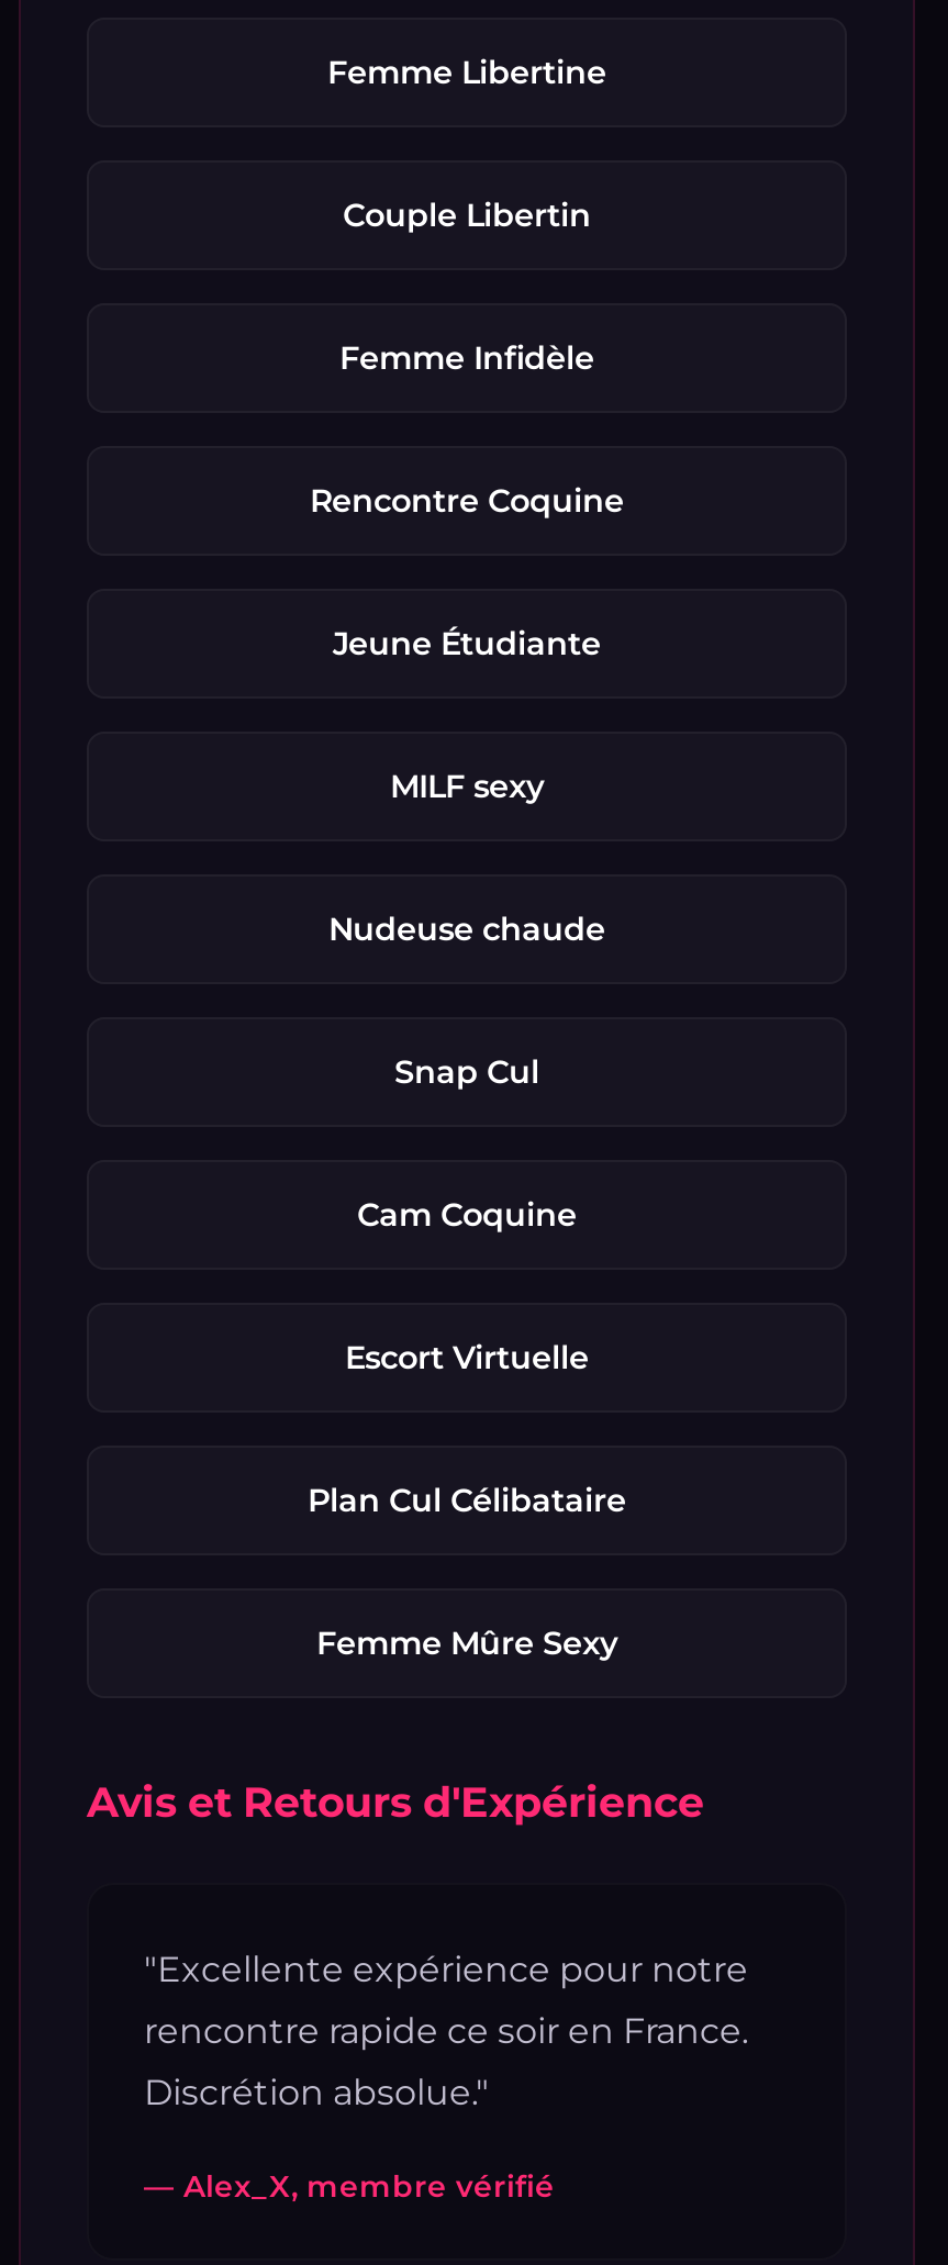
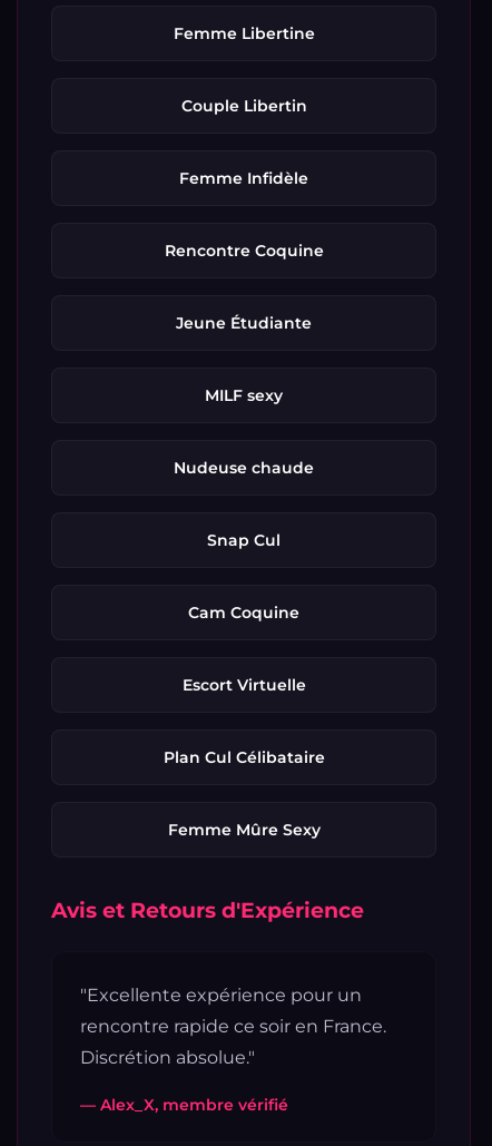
[144,1948,748,1990] "Excellente expérience pour notre -> [80,984,362,1005] "Excellente expérience pour un

